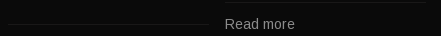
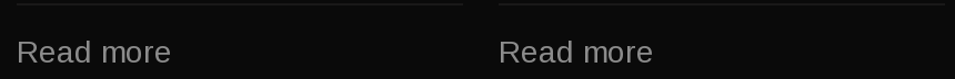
none -> [17,35,172,70] Read more

